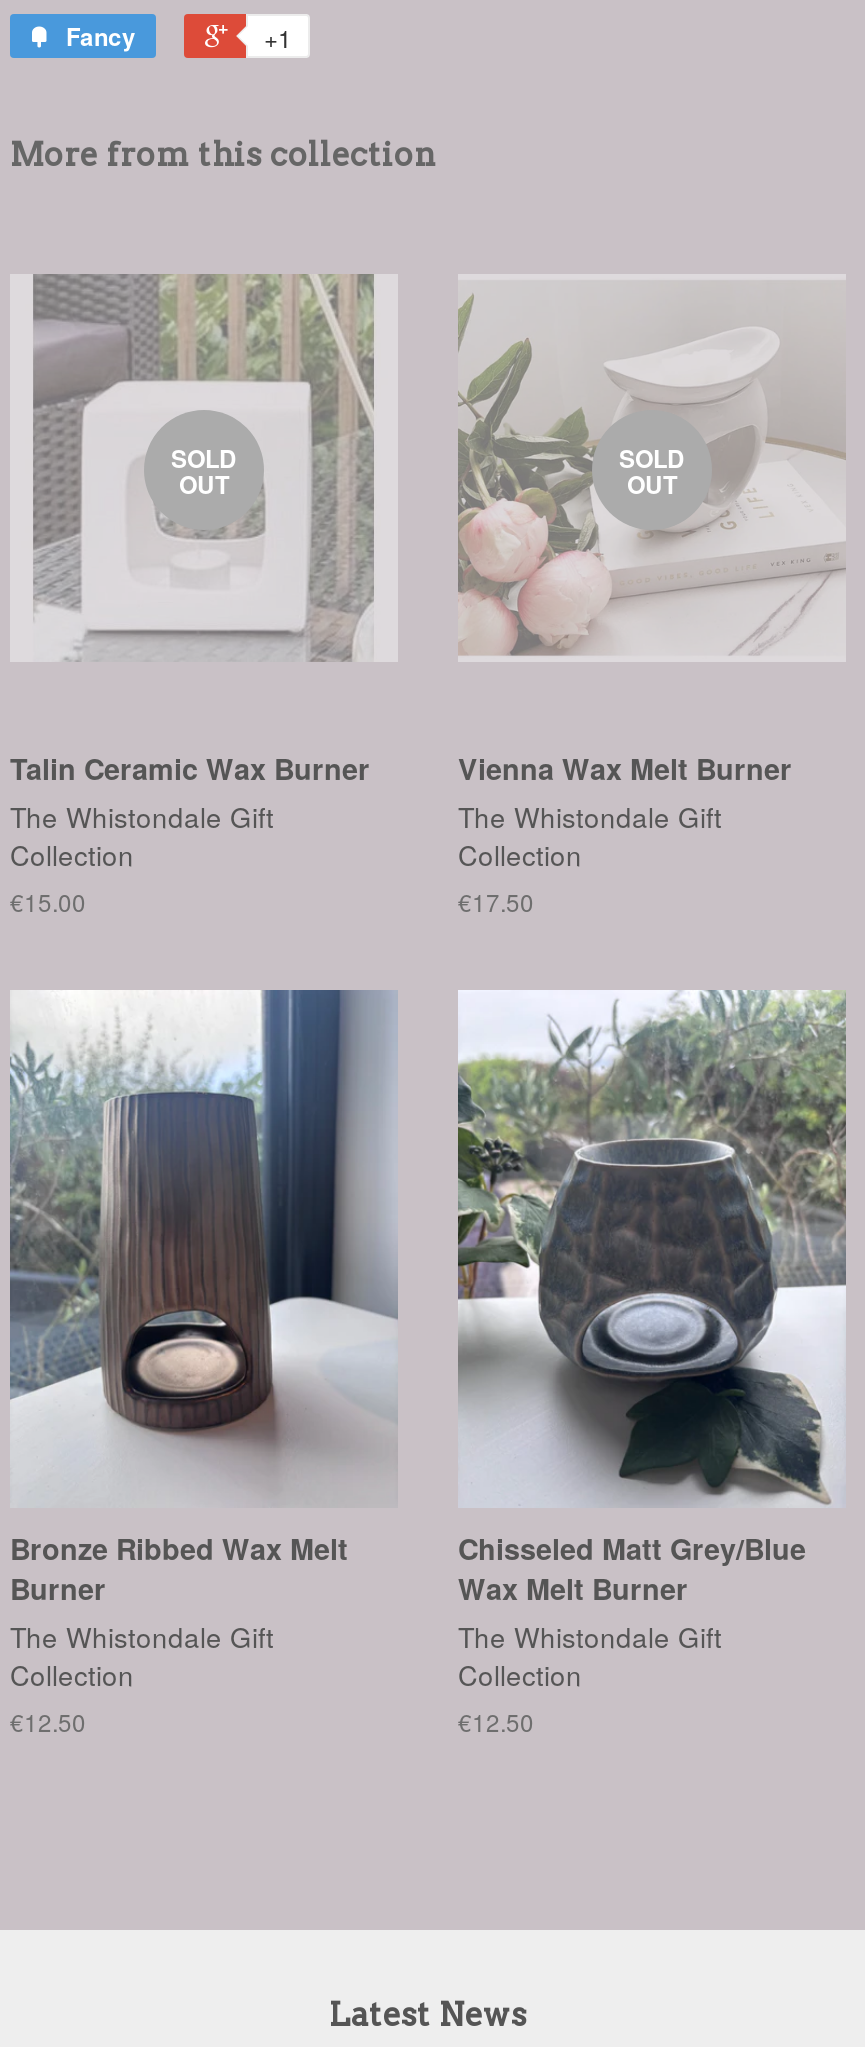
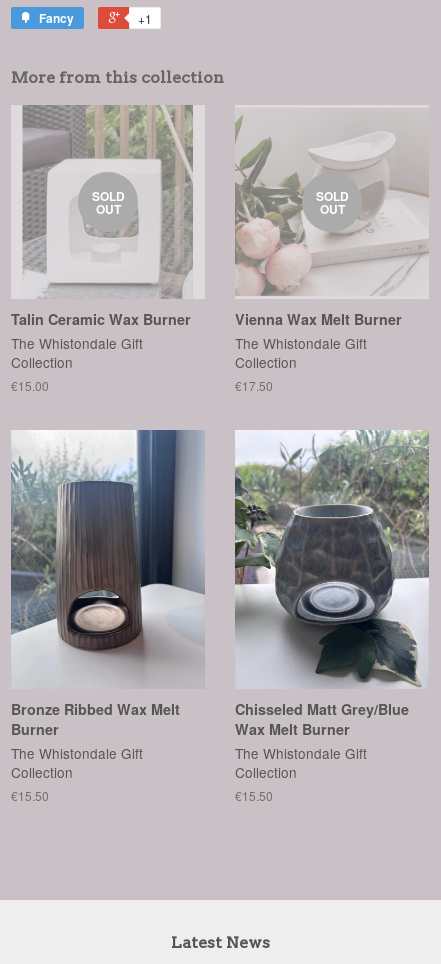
[10,1705,86,1739] €12.50 -> [11,787,49,804] €15.50
[458,1705,534,1739] €12.50 -> [235,787,273,804] €15.50

